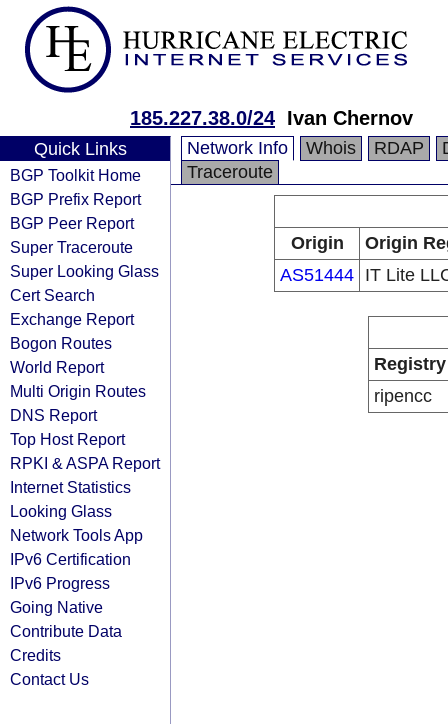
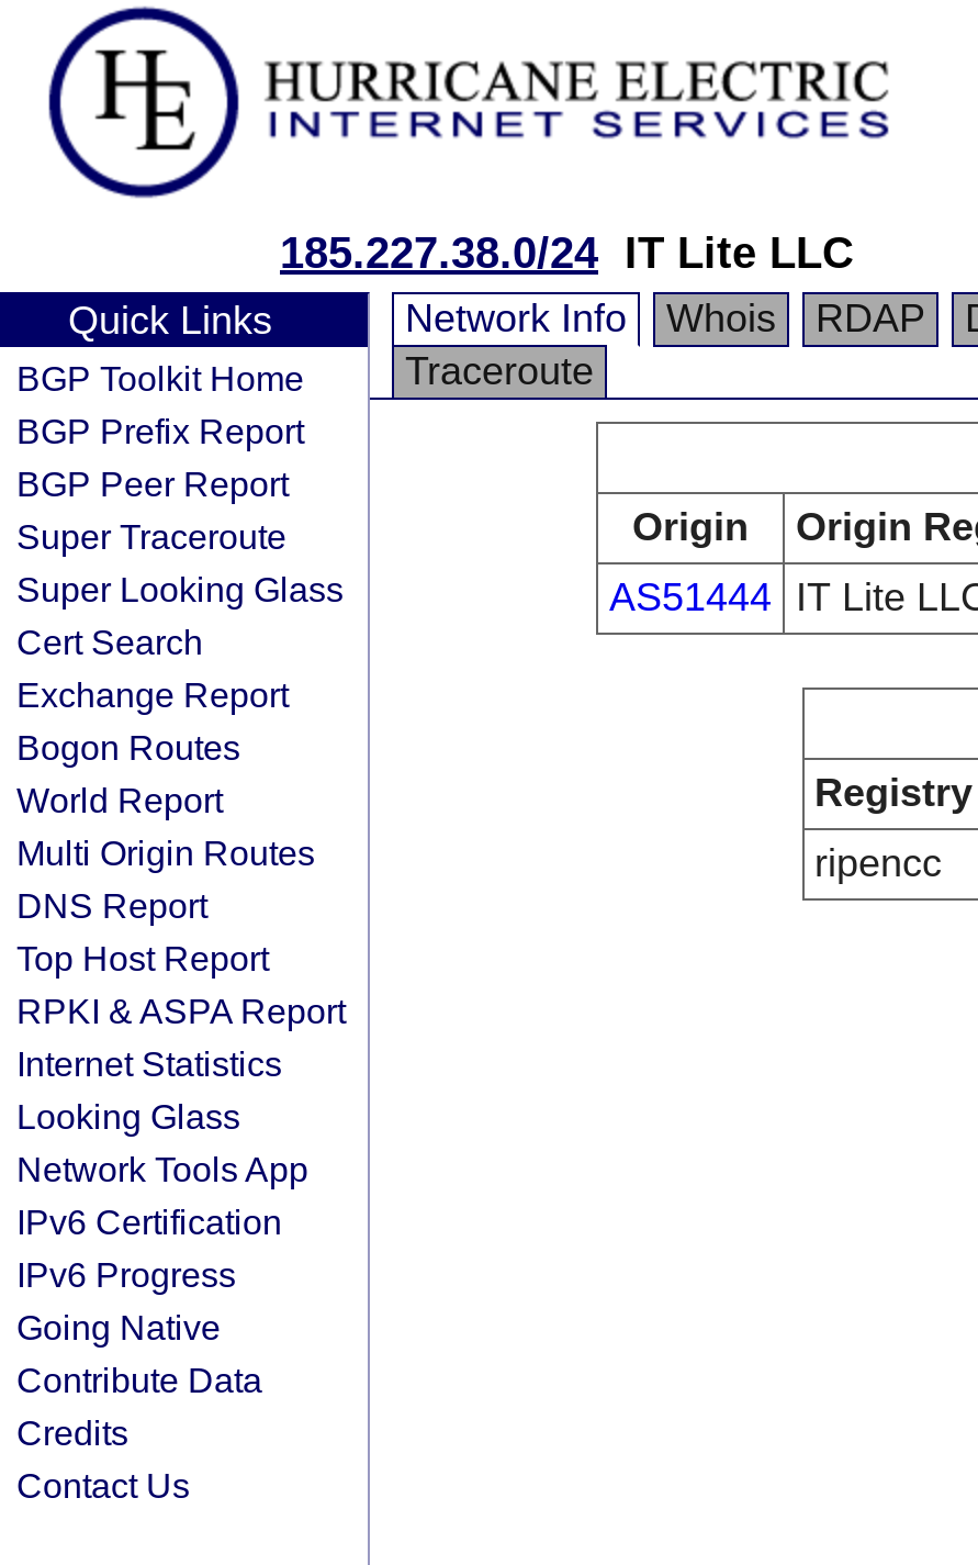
[130,107,413,129] 185.227.38.0/24 Ivan Chernov -> [280,228,853,277] 185.227.38.0/24 IT Lite LLC

